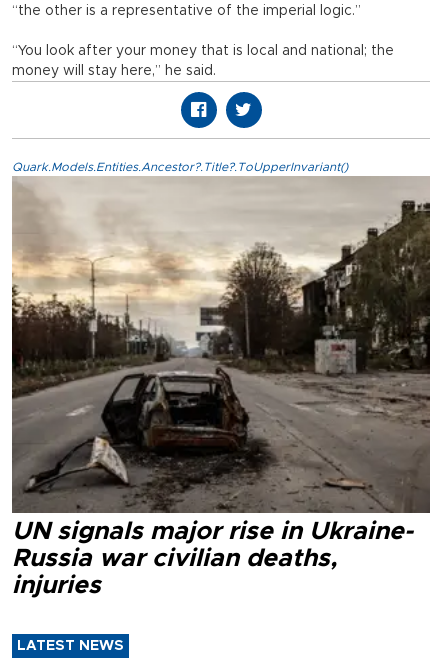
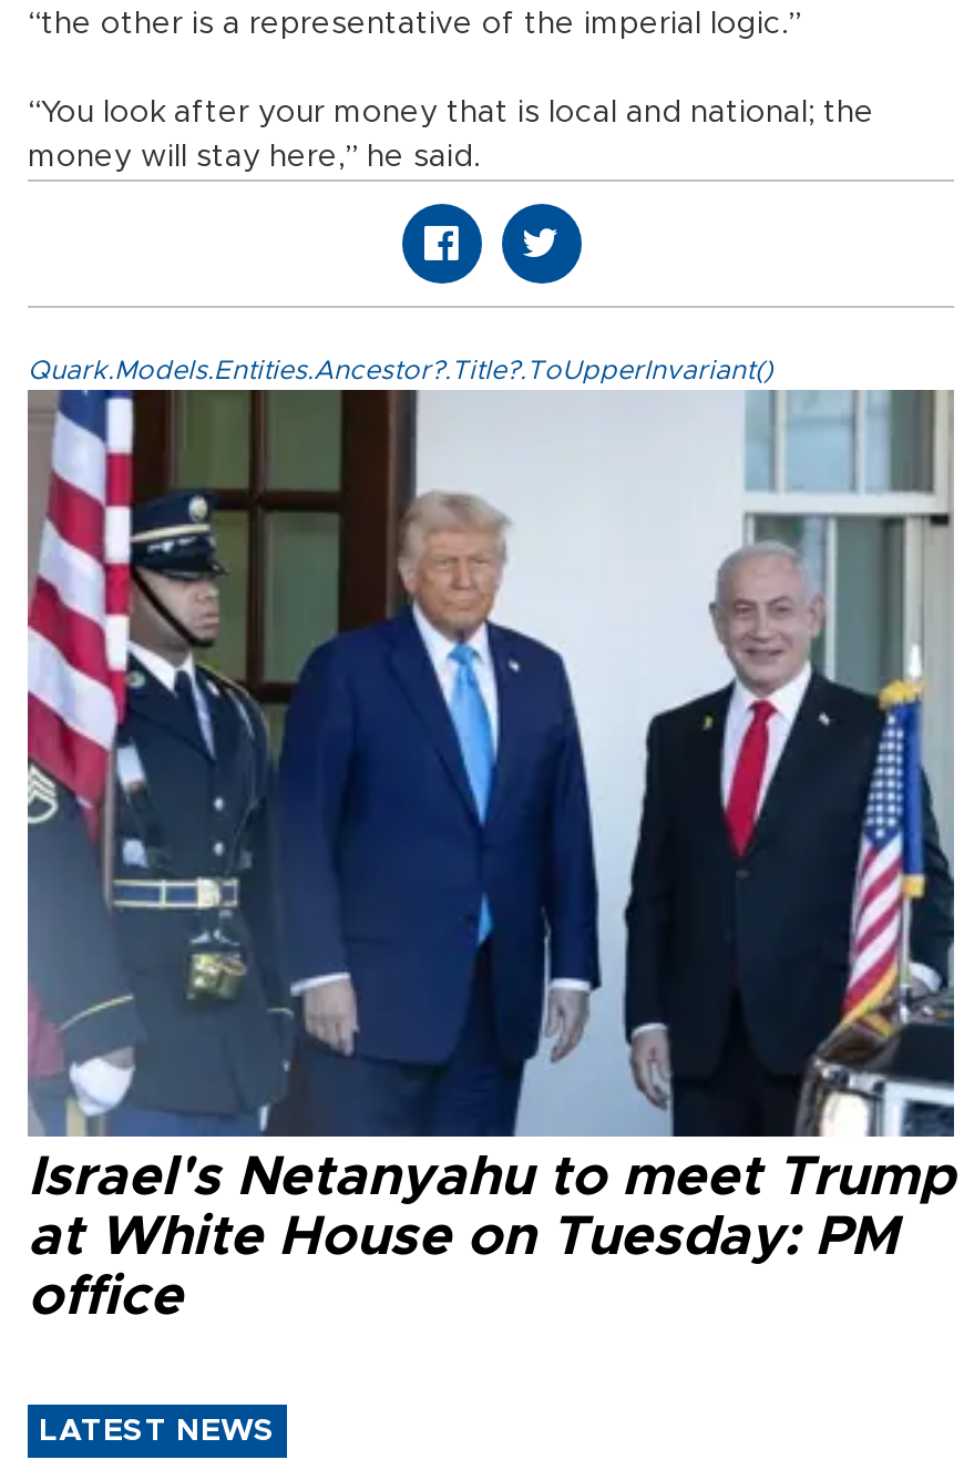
[11,176,431,598] [image] | UN signals major rise in Ukraine- | Russia war civilian deaths, | injuries -> [25,390,954,1325] [image] | Israel's Netanyahu to meet Trump | at White House on Tuesday: PM | office

